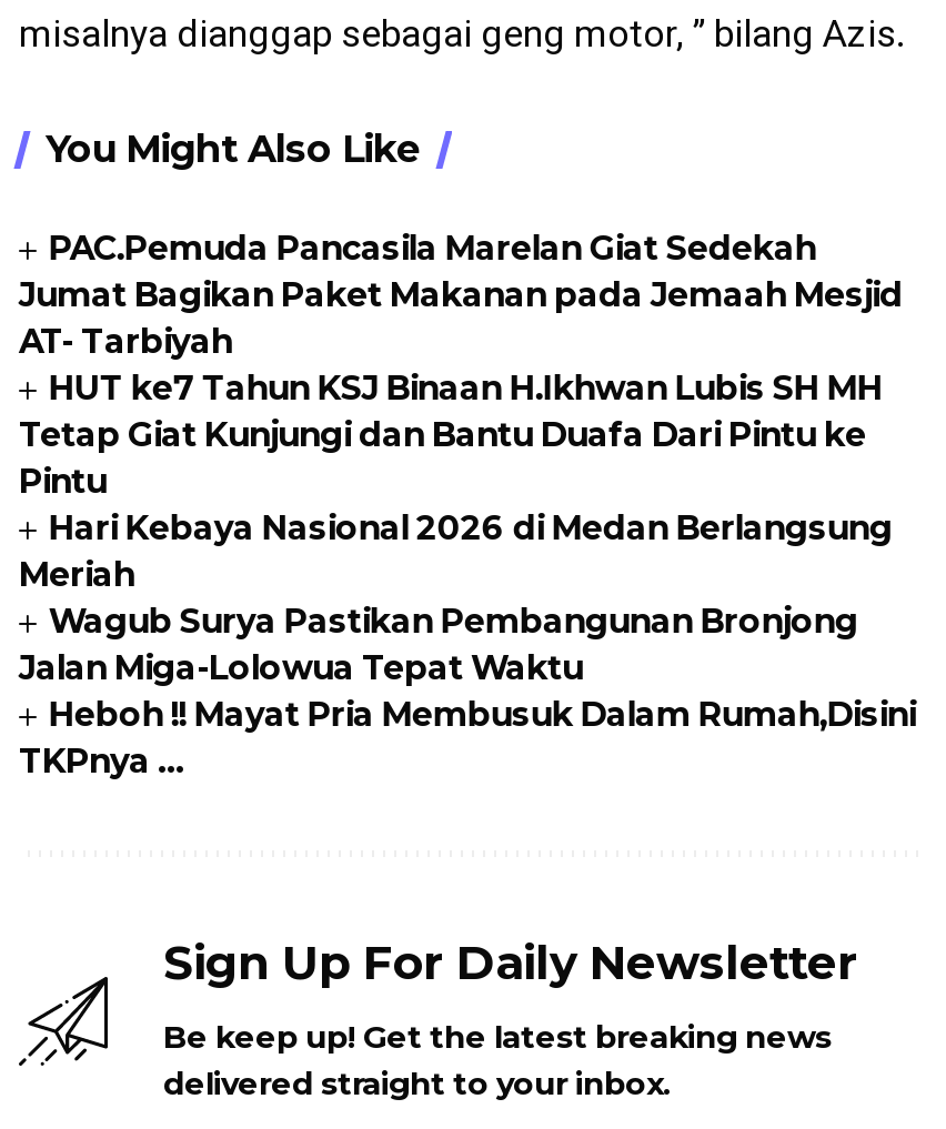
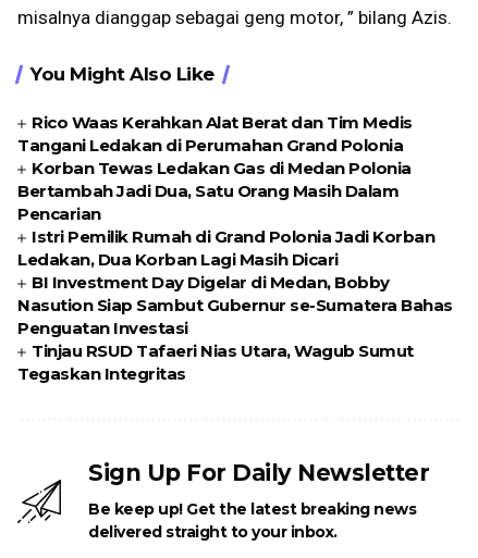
[19,227,916,782] PAC.Pemuda Pancasila Marelan Giat Sedekah | Jumat Bagikan Paket Makanan pada Jemaah Mesjid | AT- Tarbiyah | HUT ke7 Tahun KSJ Binaan H.Ikhwan Lubis SH MH | Tetap Giat Kunjungi dan Bantu Duafa Dari Pintu ke | Pintu | Hari Kebaya Nasional 2026 di Medan Berlangsung | Meriah | Wagub Surya Pastikan Pembangunan Bronjong | Jalan Miga-Lolowua Tepat Waktu | Heboh !! Mayat Pria Membusuk Dalam Rumah,Disini | TKPnya … -> [17,112,452,384] Rico Waas Kerahkan Alat Berat dan Tim Medis | Tangani Ledakan di Perumahan Grand Polonia | Korban Tewas Ledakan Gas di Medan Polonia | Bertambah Jadi Dua, Satu Orang Masih Dalam | Pencarian | Istri Pemilik Rumah di Grand Polonia Jadi Korban | Ledakan, Dua Korban Lagi Masih Dicari | BI Investment Day Digelar di Medan, Bobby | Nasution Siap Sambut Gubernur se-Sumatera Bahas | Penguatan Investasi | Tinjau RSUD Tafaeri Nias Utara, Wagub Sumut | Tegaskan Integritas

